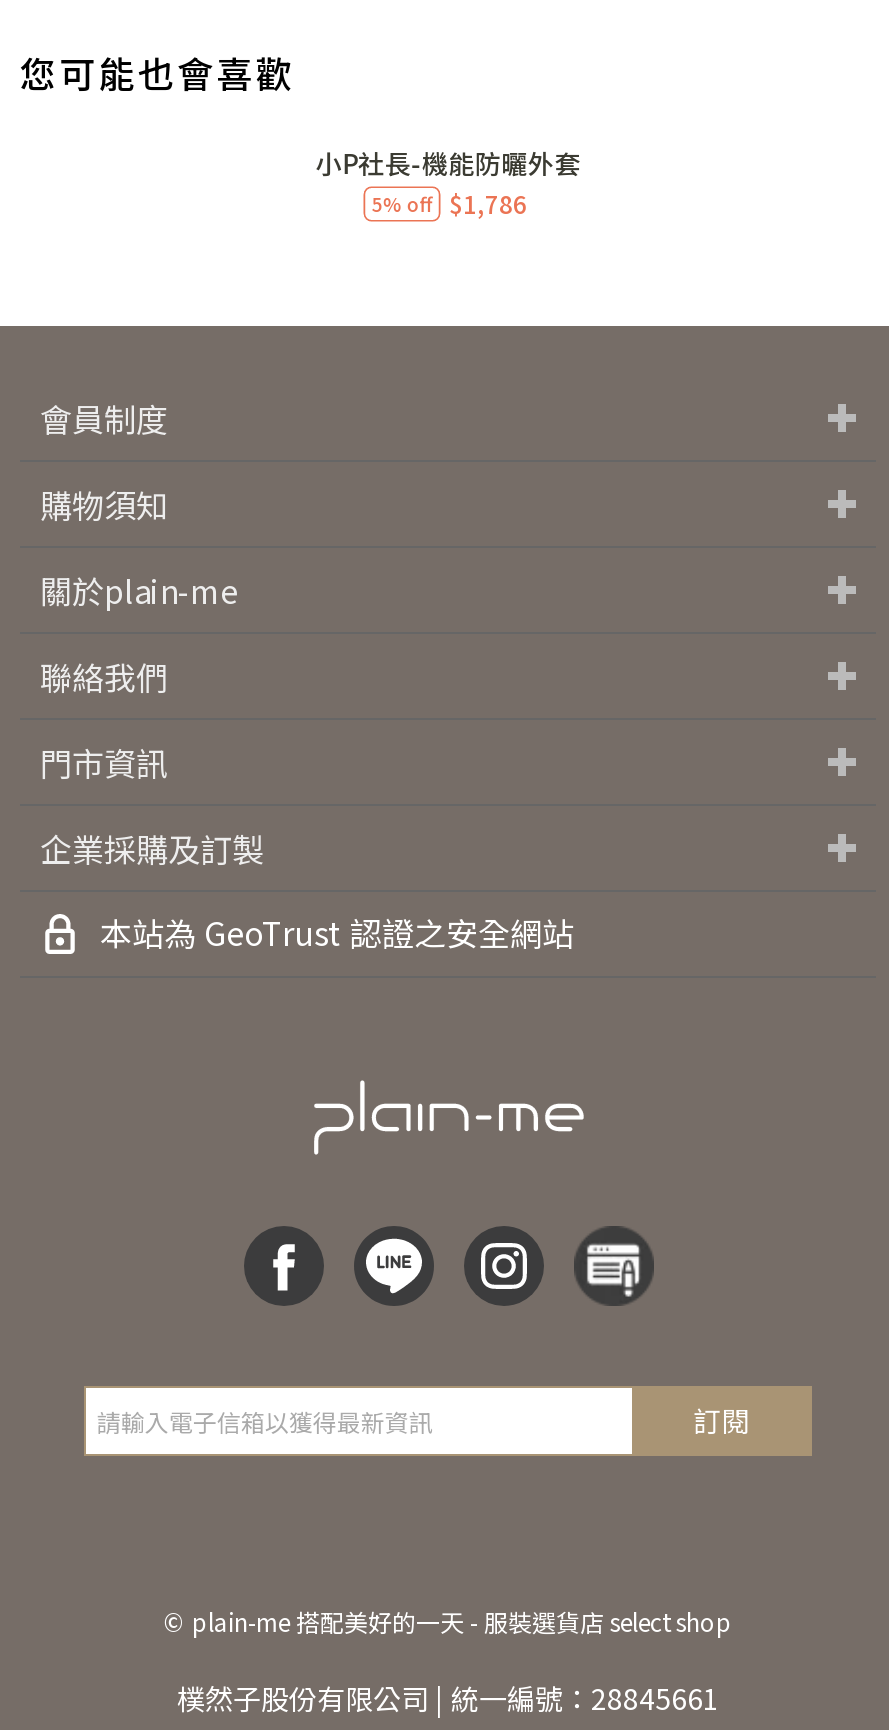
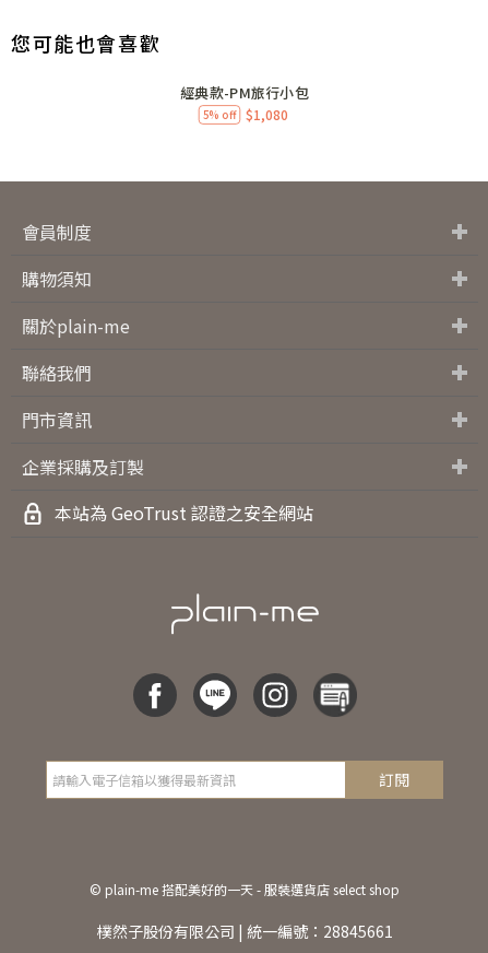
[315,143,581,181] 小P社長-機能防曬外套 -> [180,82,309,102] 經典款-PM旅行小包
[371,185,527,219] 5% off $1,786 -> [202,105,288,123] 5% off $1,080

